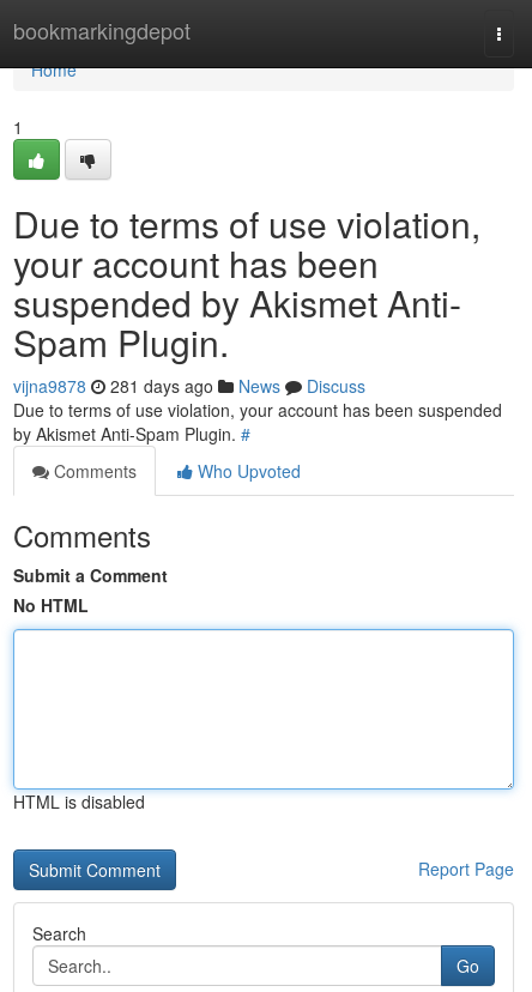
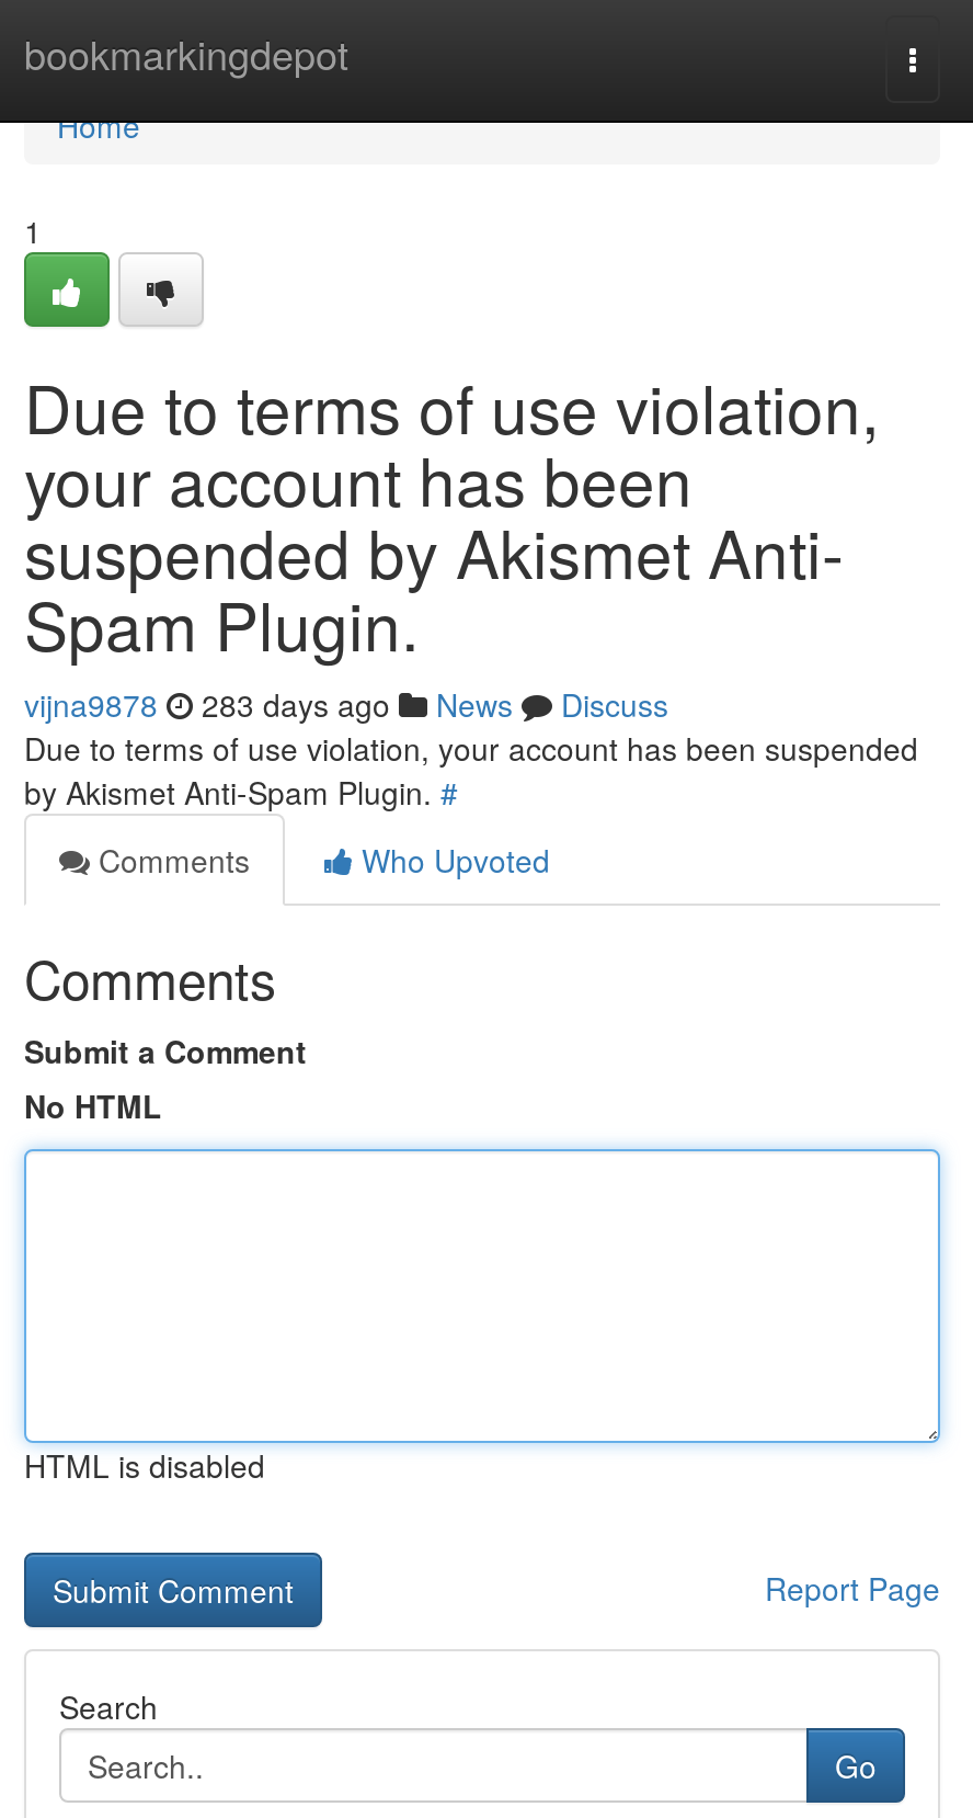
[13,374,365,398] vijna9878 281 days ago News Discuss -> [24,682,668,726] vijna9878 283 days ago News Discuss

